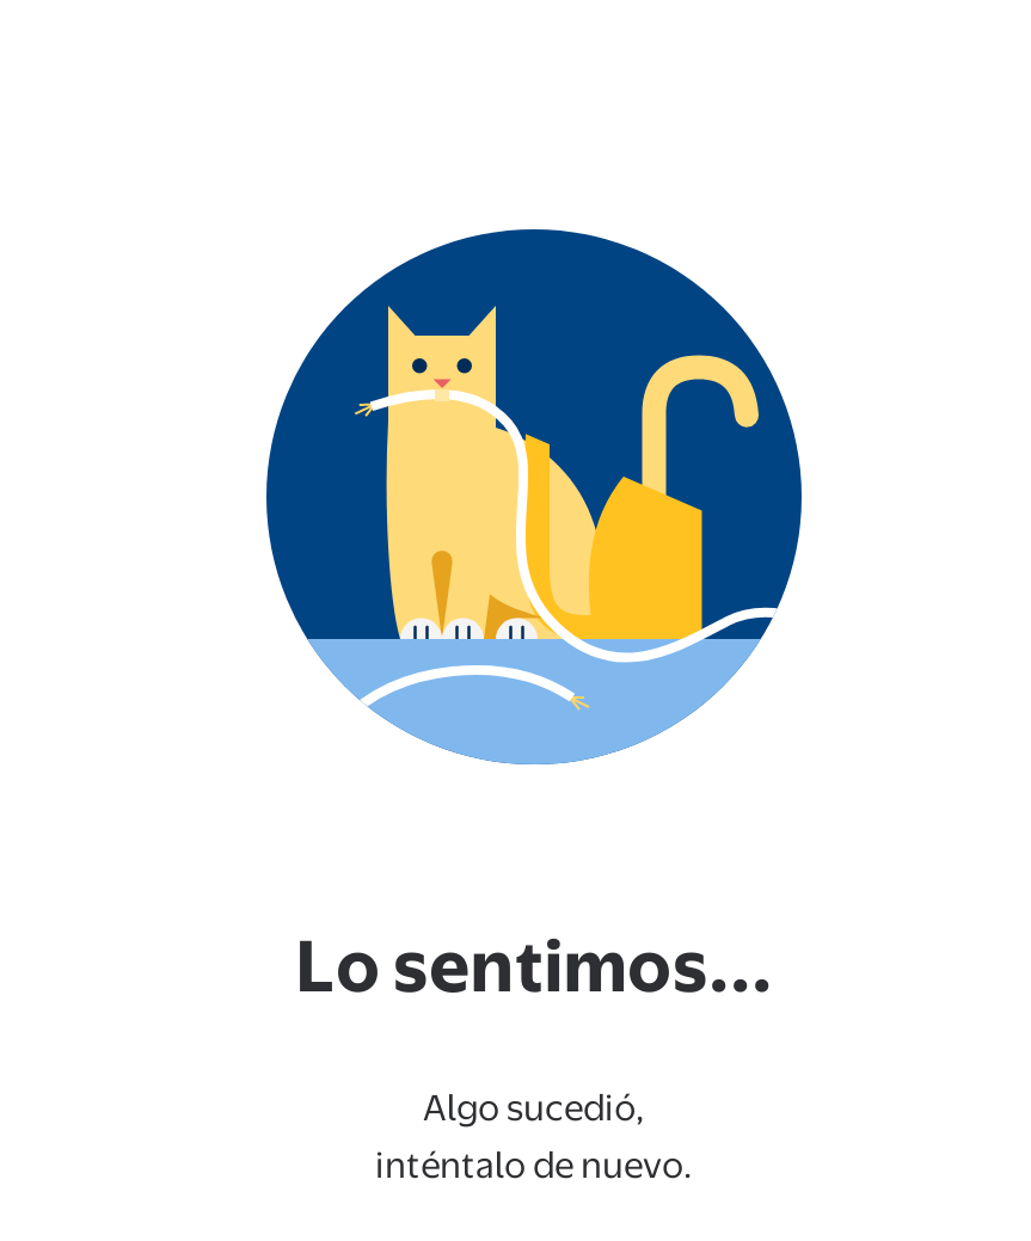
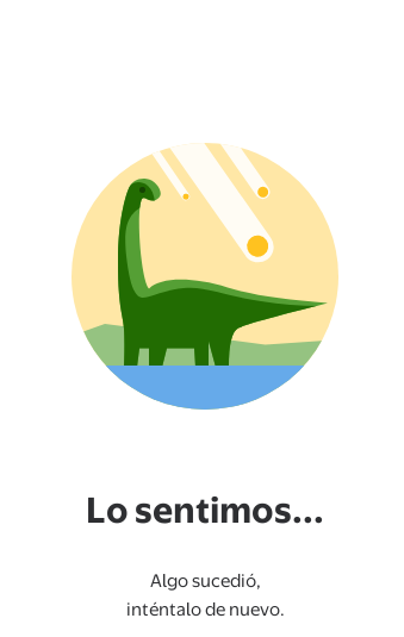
[264,227,804,712] [image] -> [72,143,338,382] [image]

